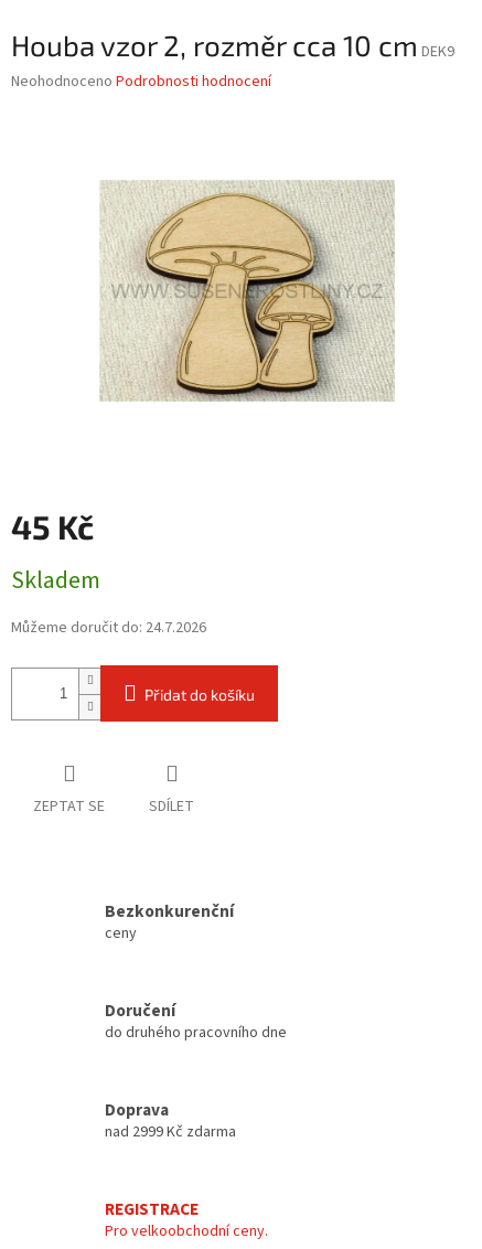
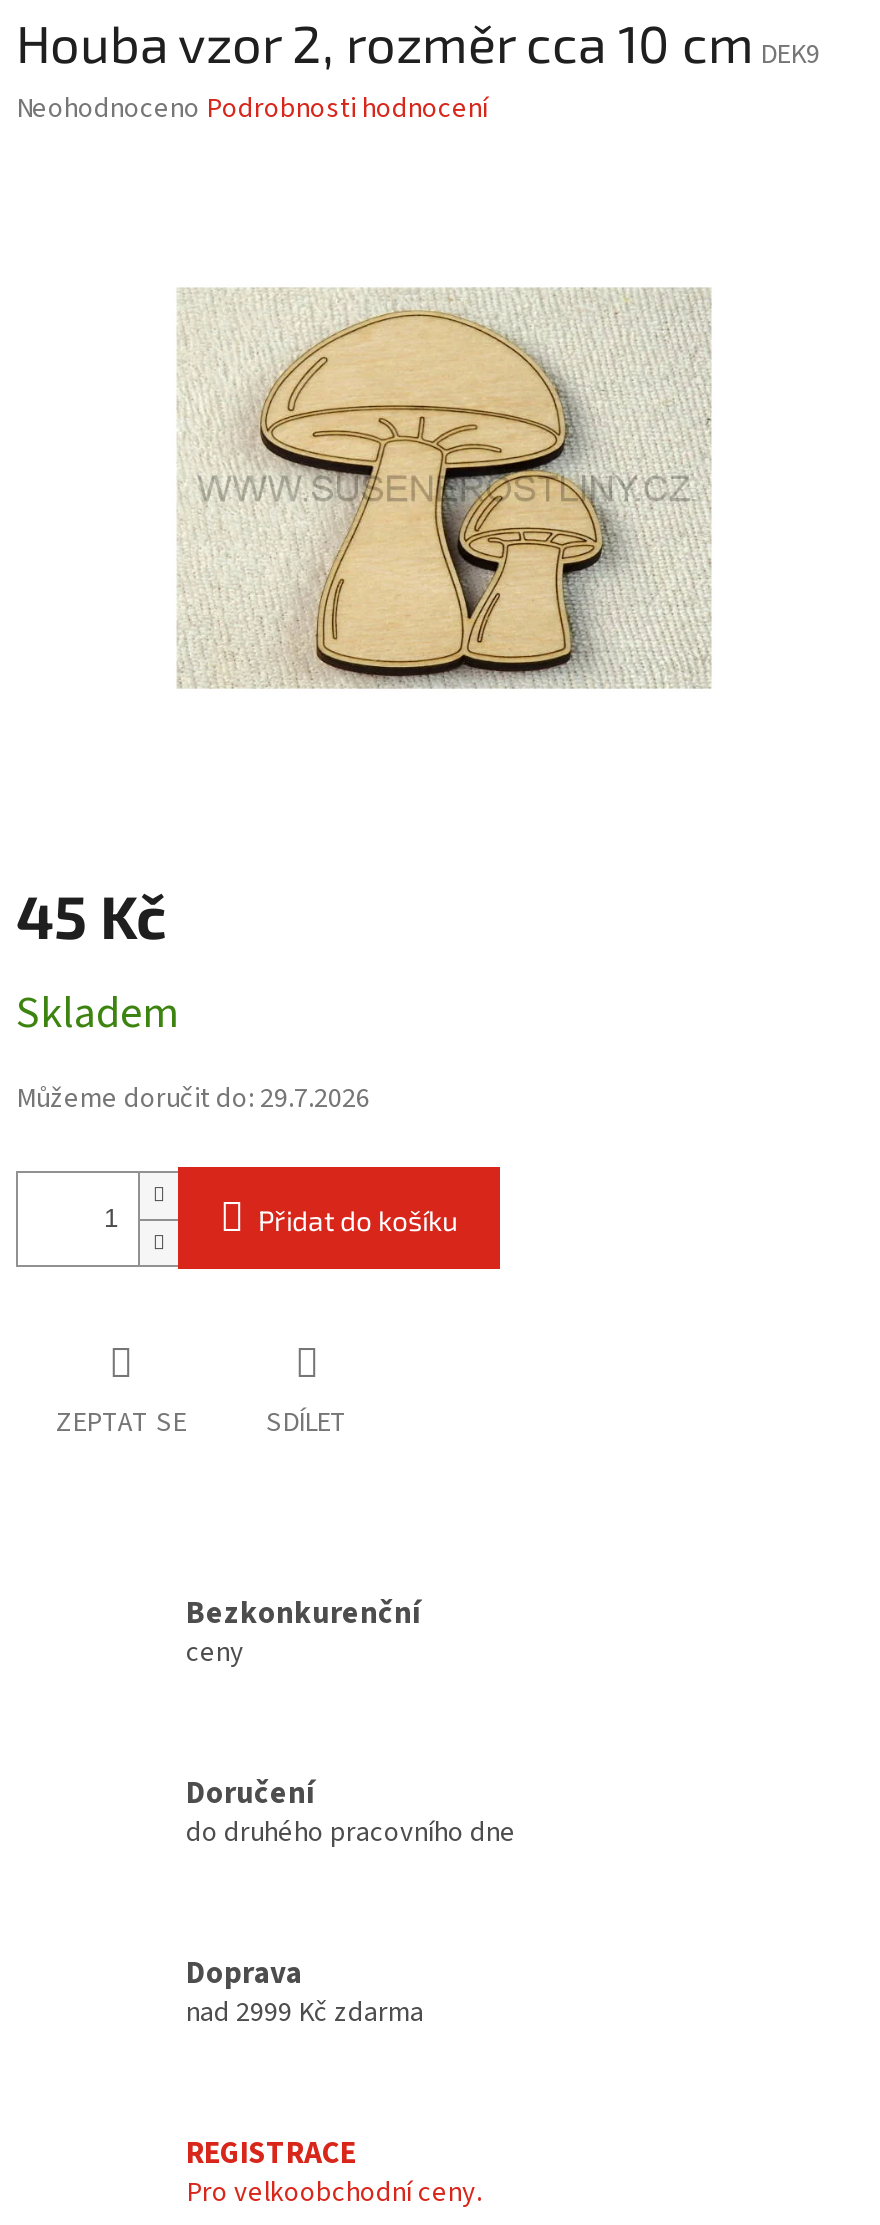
[11,617,206,639] Můžeme doručit do: 24.7.2026 -> [16,1080,370,1120] Můžeme doručit do: 29.7.2026

